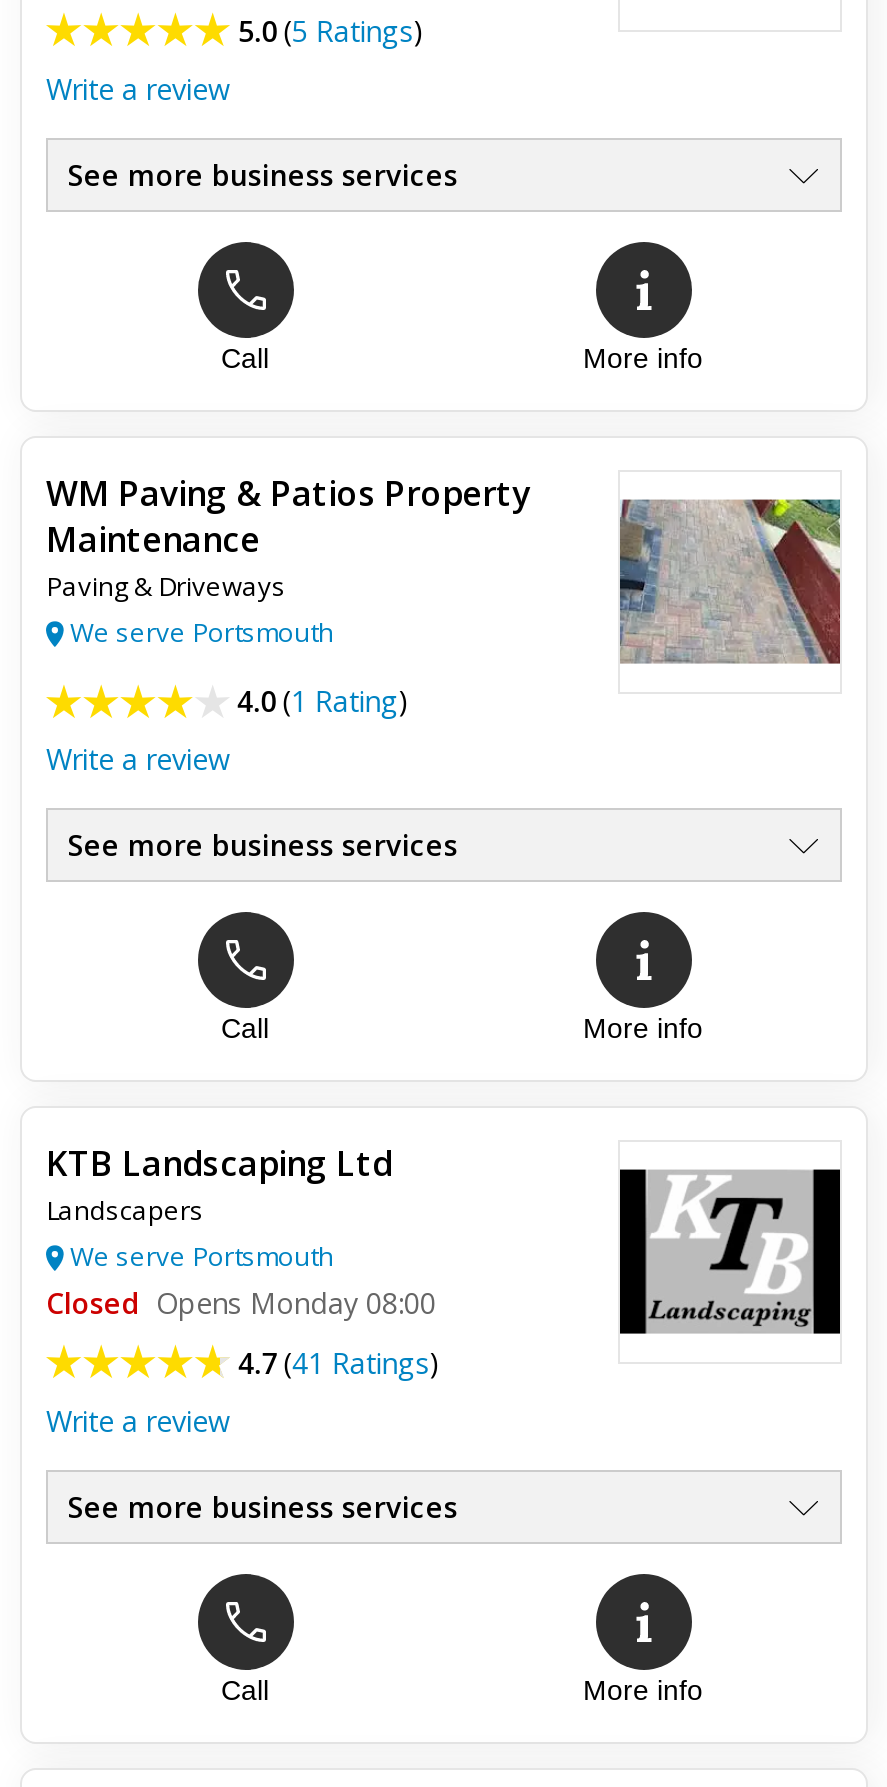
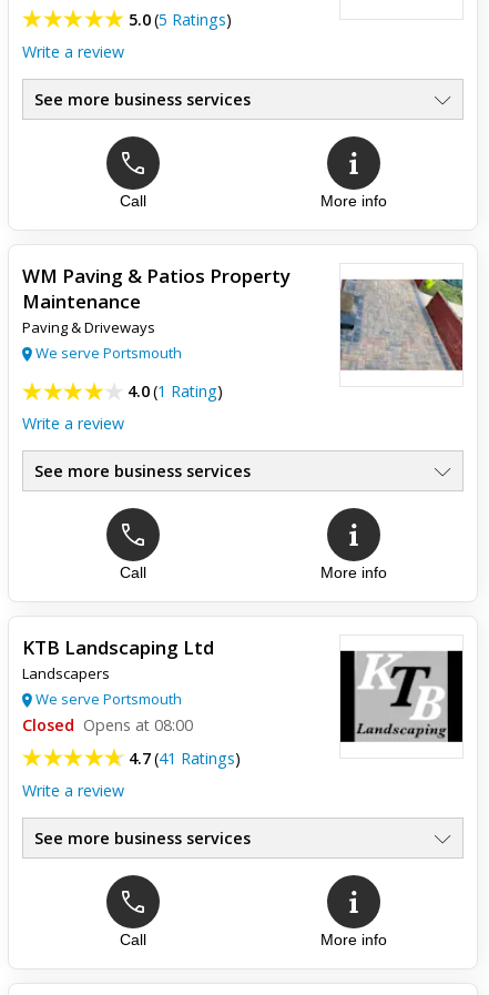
[46,1284,436,1322] Closed Opens Monday 08:00 -> [22,714,193,735] Closed Opens at 08:00

